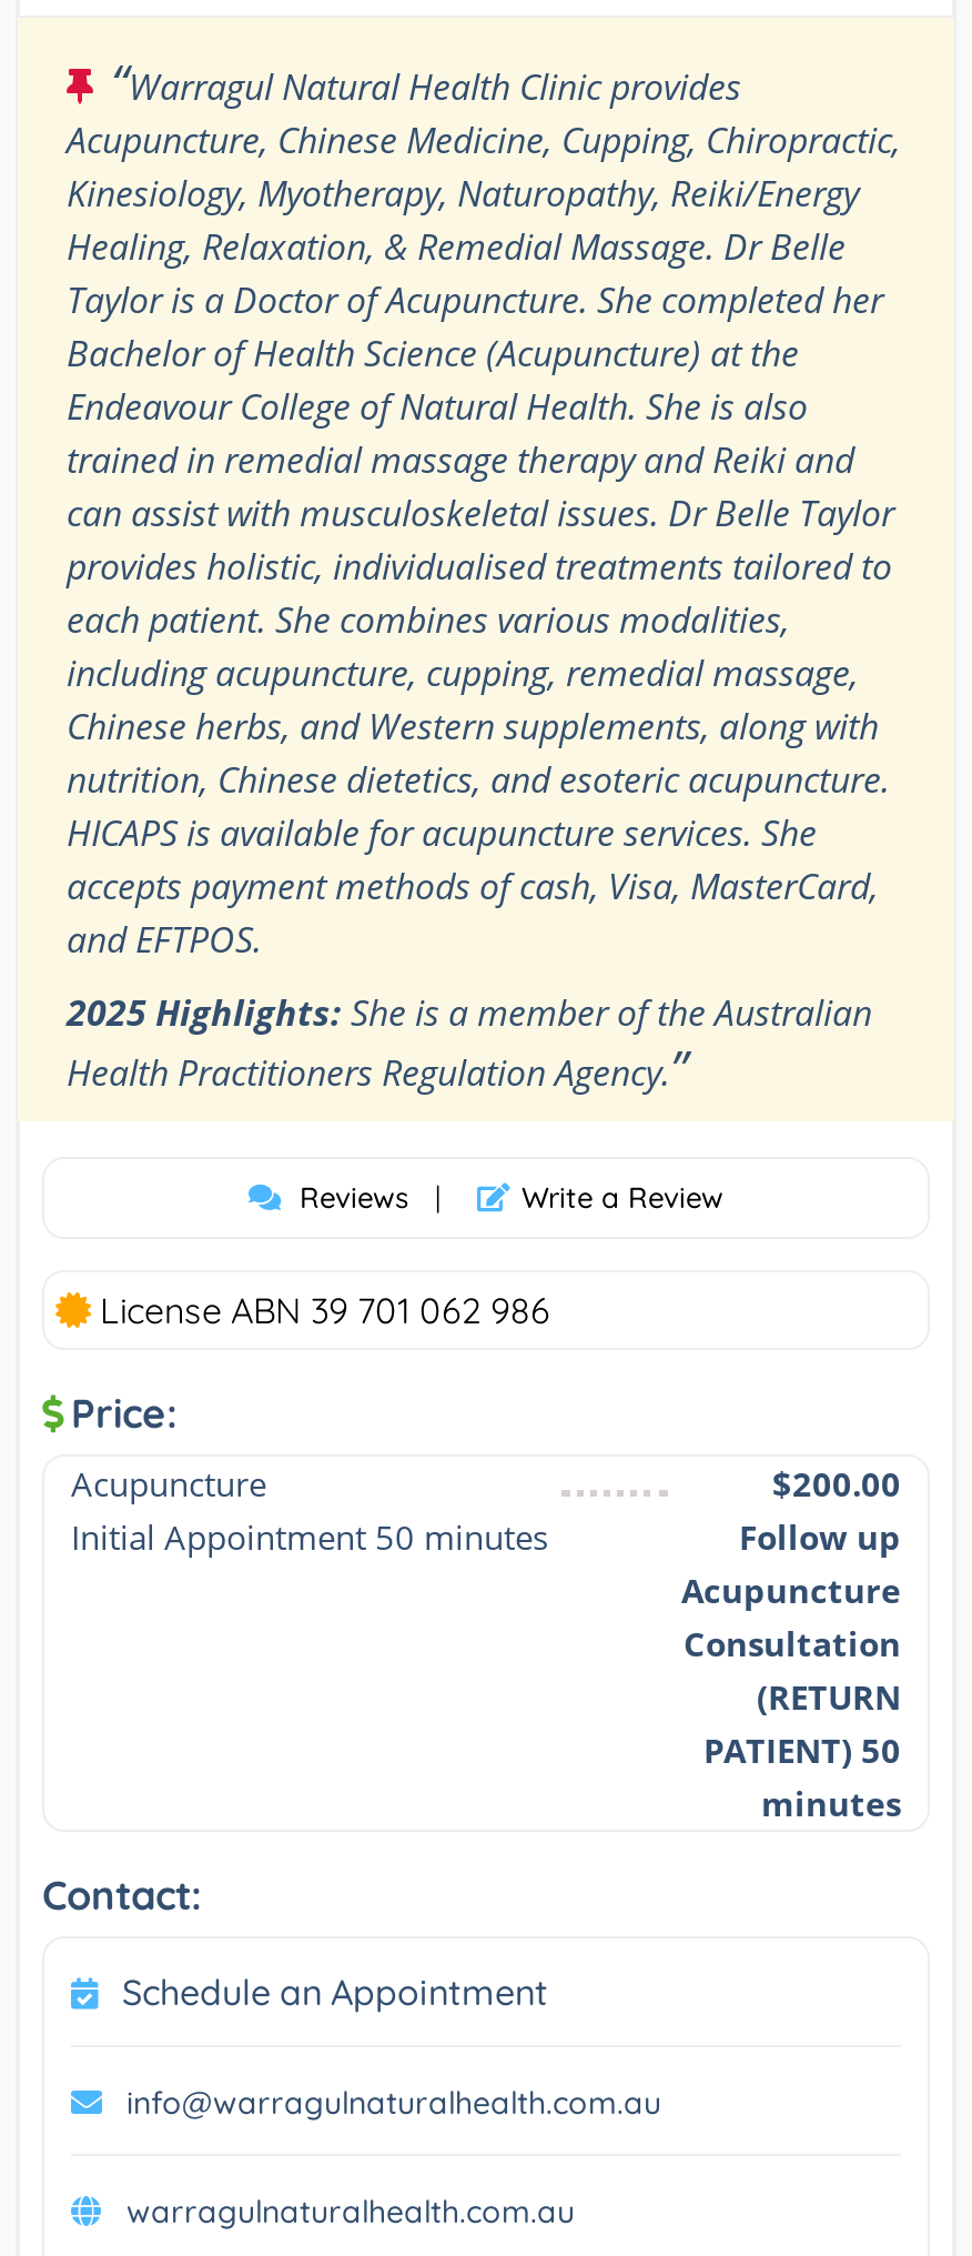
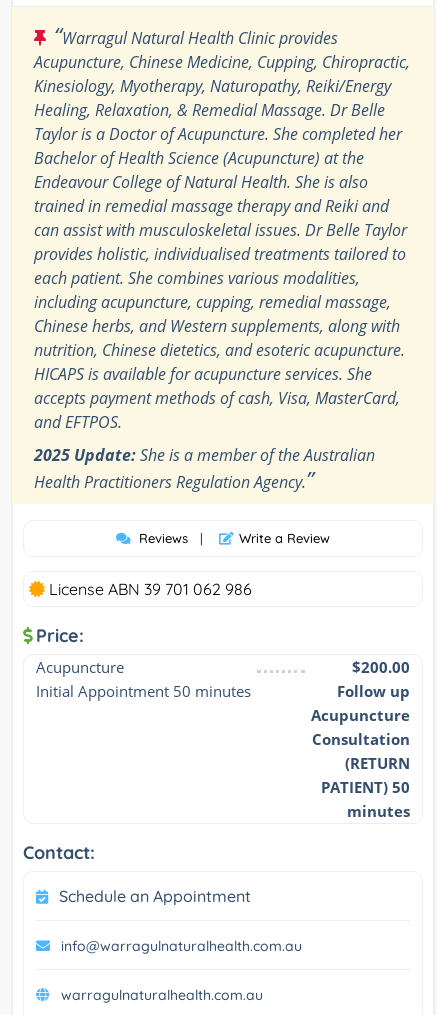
[67,989,872,1038] 2025 Highlights: She is a member of the Australian -> [34,444,375,466] 2025 Update: She is a member of the Australian

